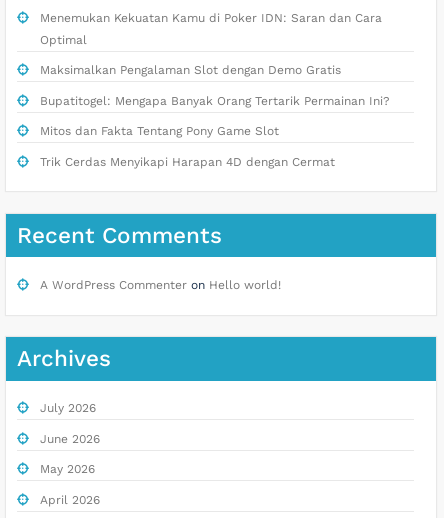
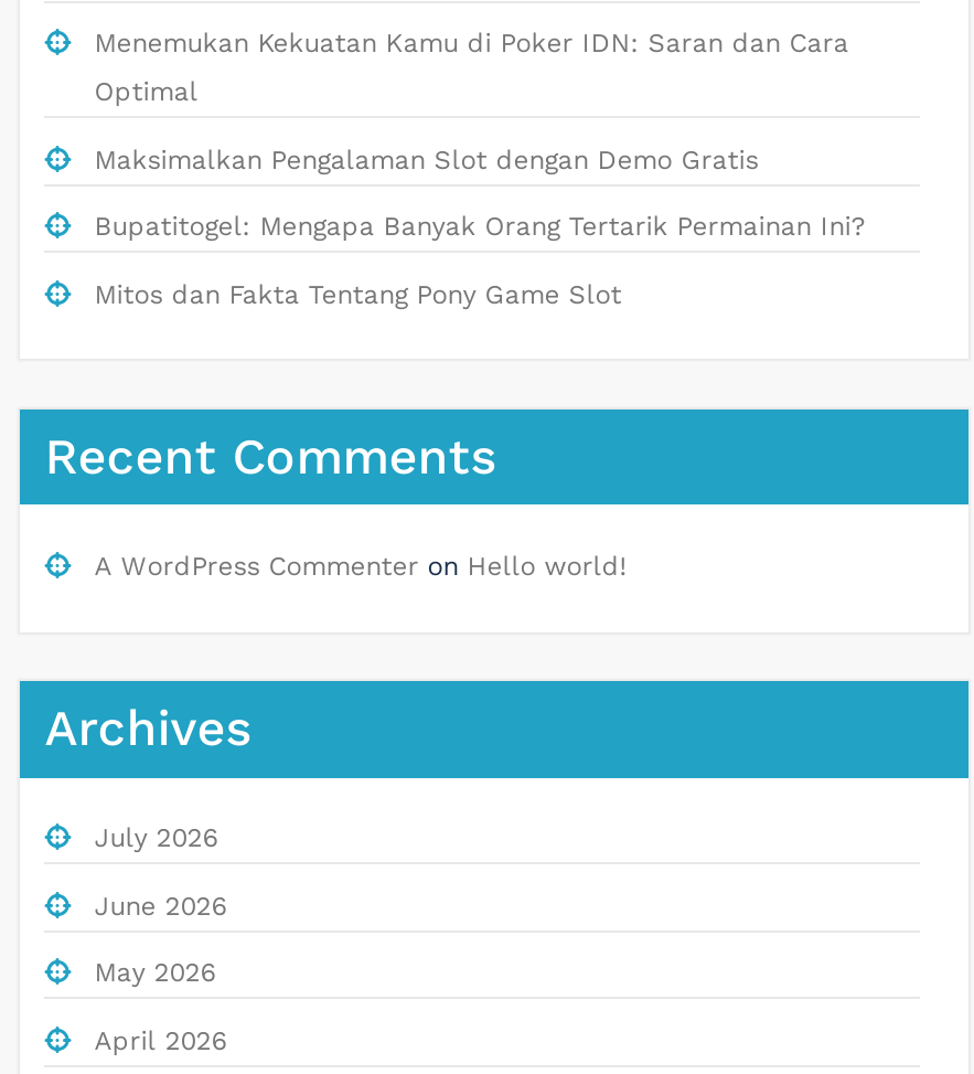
[40,155,335,169] Trik Cerdas Menyikapi Harapan 4D dengan Cermat -> none

